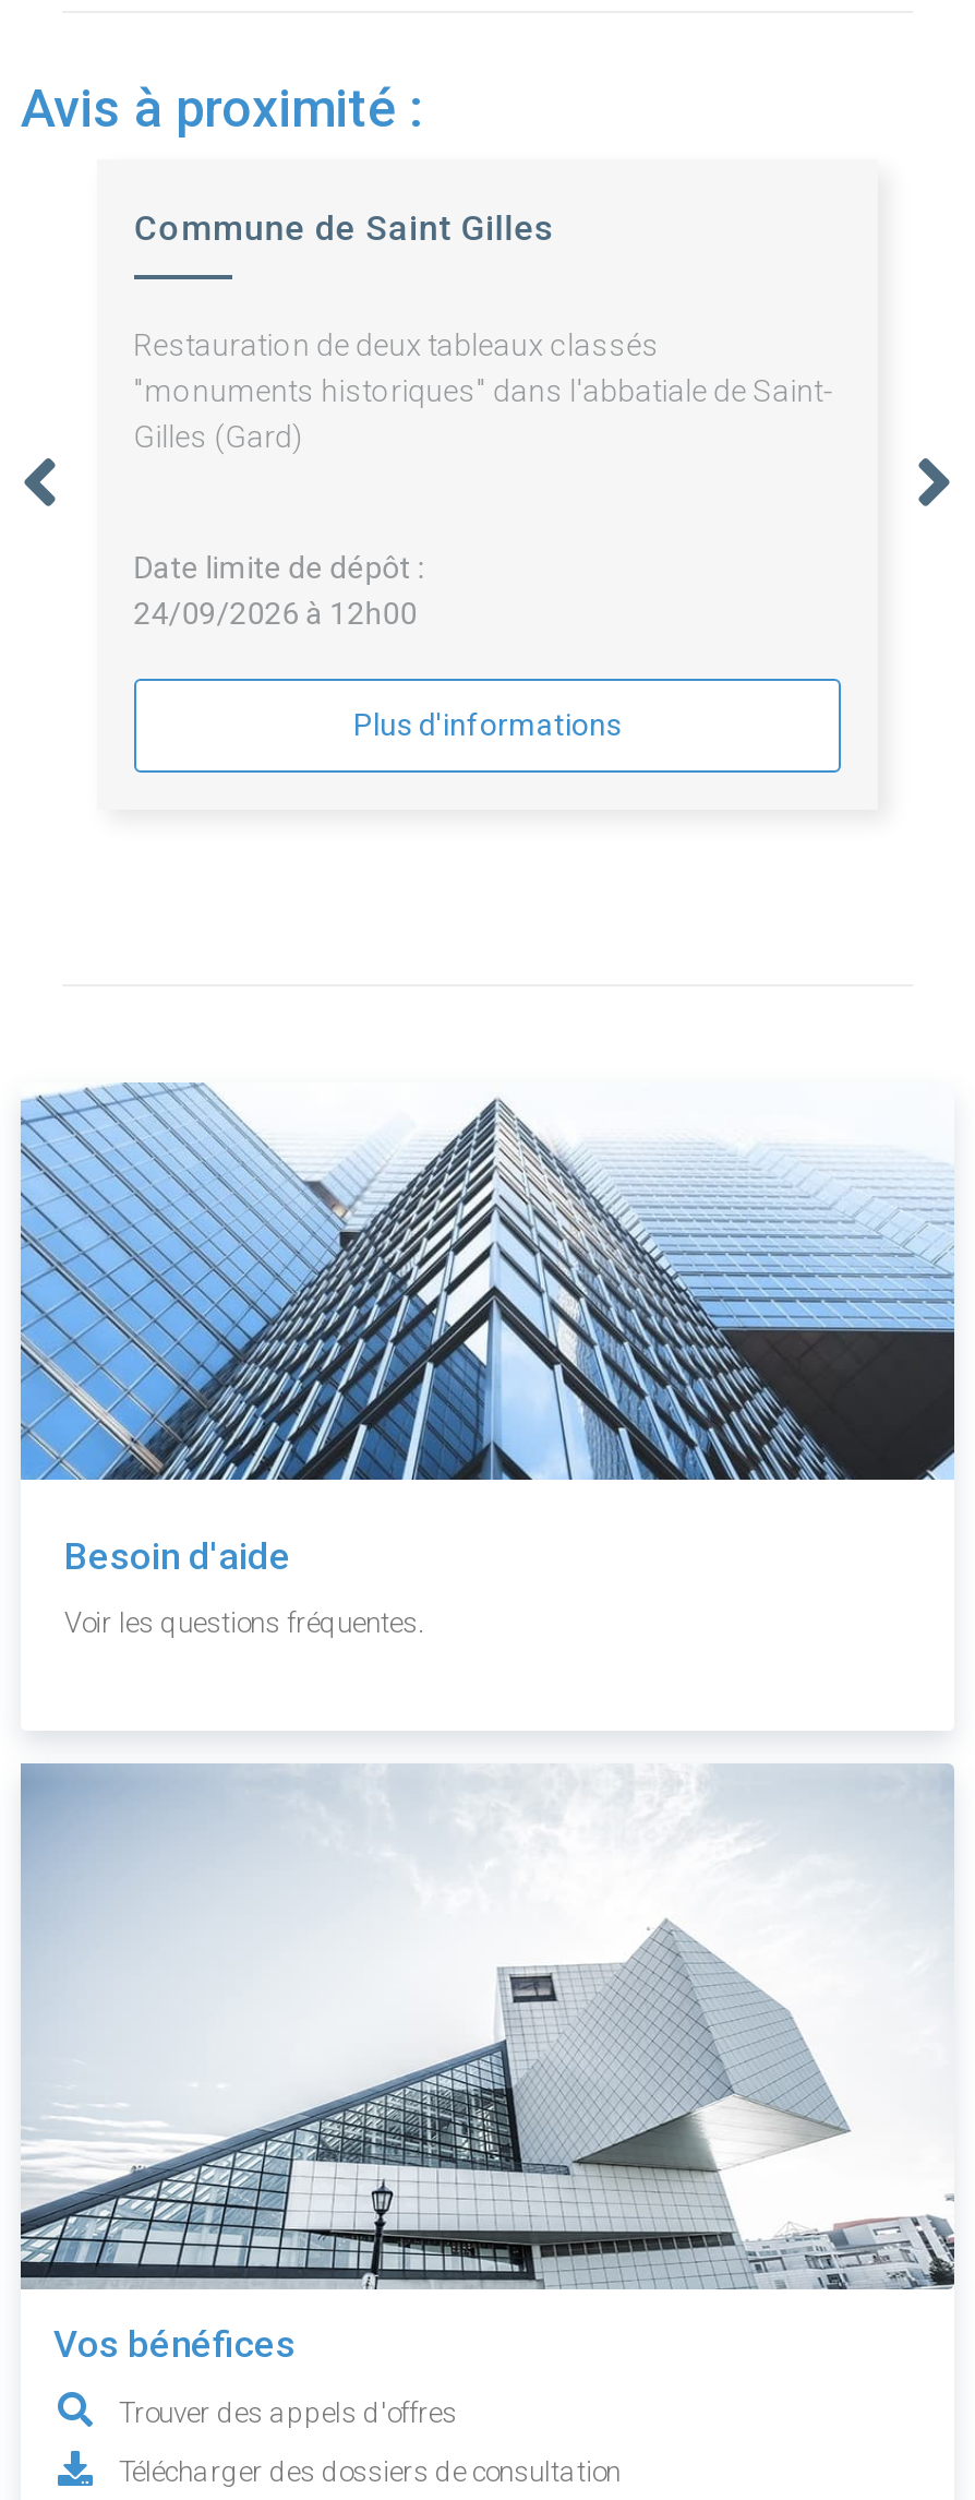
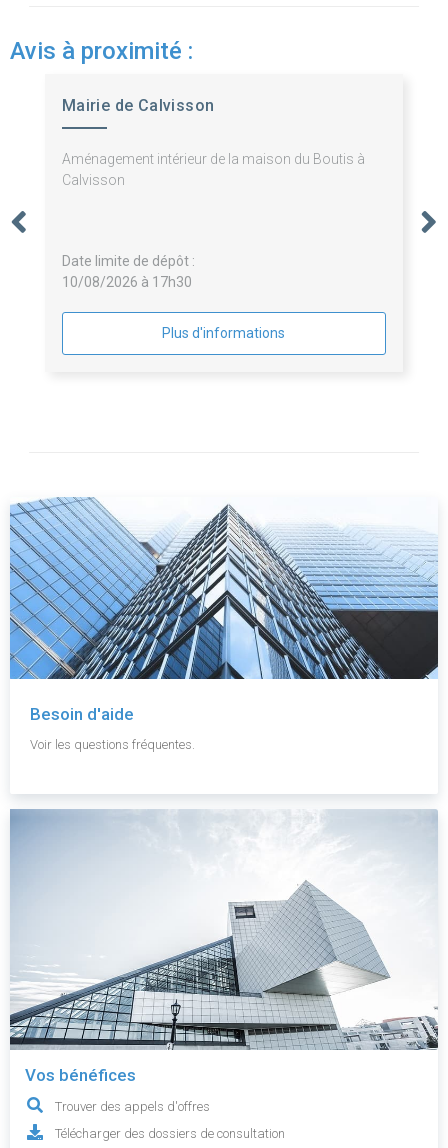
[134,207,555,249] Commune de Saint Gilles -> [62,96,214,115] Mairie de Calvisson
[134,327,832,454] Restauration de deux tableaux classés | "monuments historiques" dans l'abbatiale de Saint- | Gilles (Gard) -> [62,151,365,188] Aménagement intérieur de la maison du Boutis à | Calvisson
[134,596,417,631] 24/09/2026 à 12h00 -> [62,274,192,290] 10/08/2026 à 17h30

